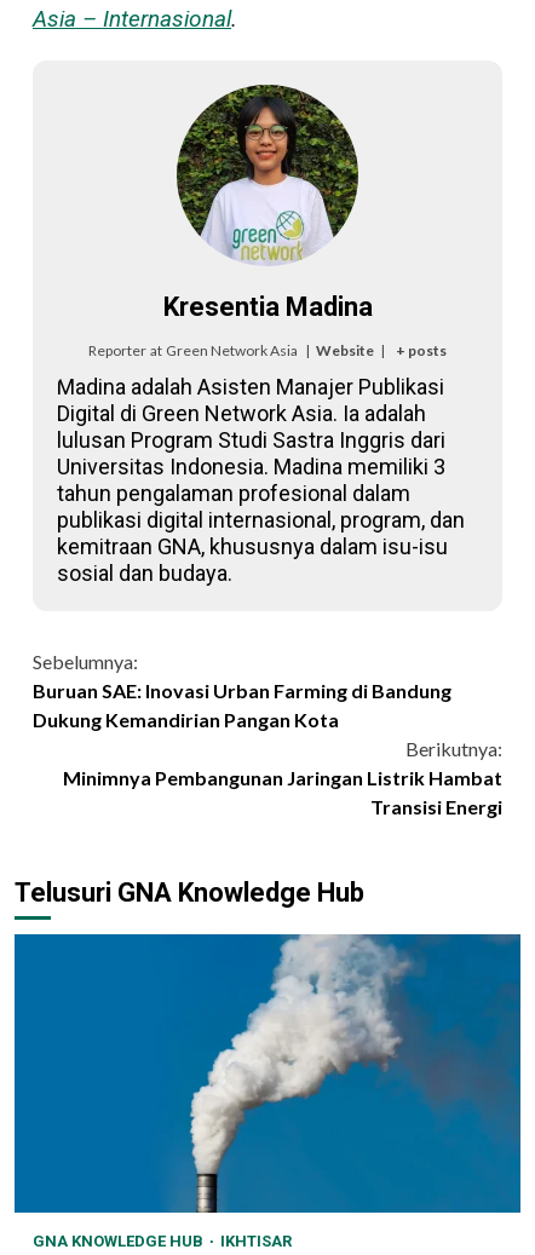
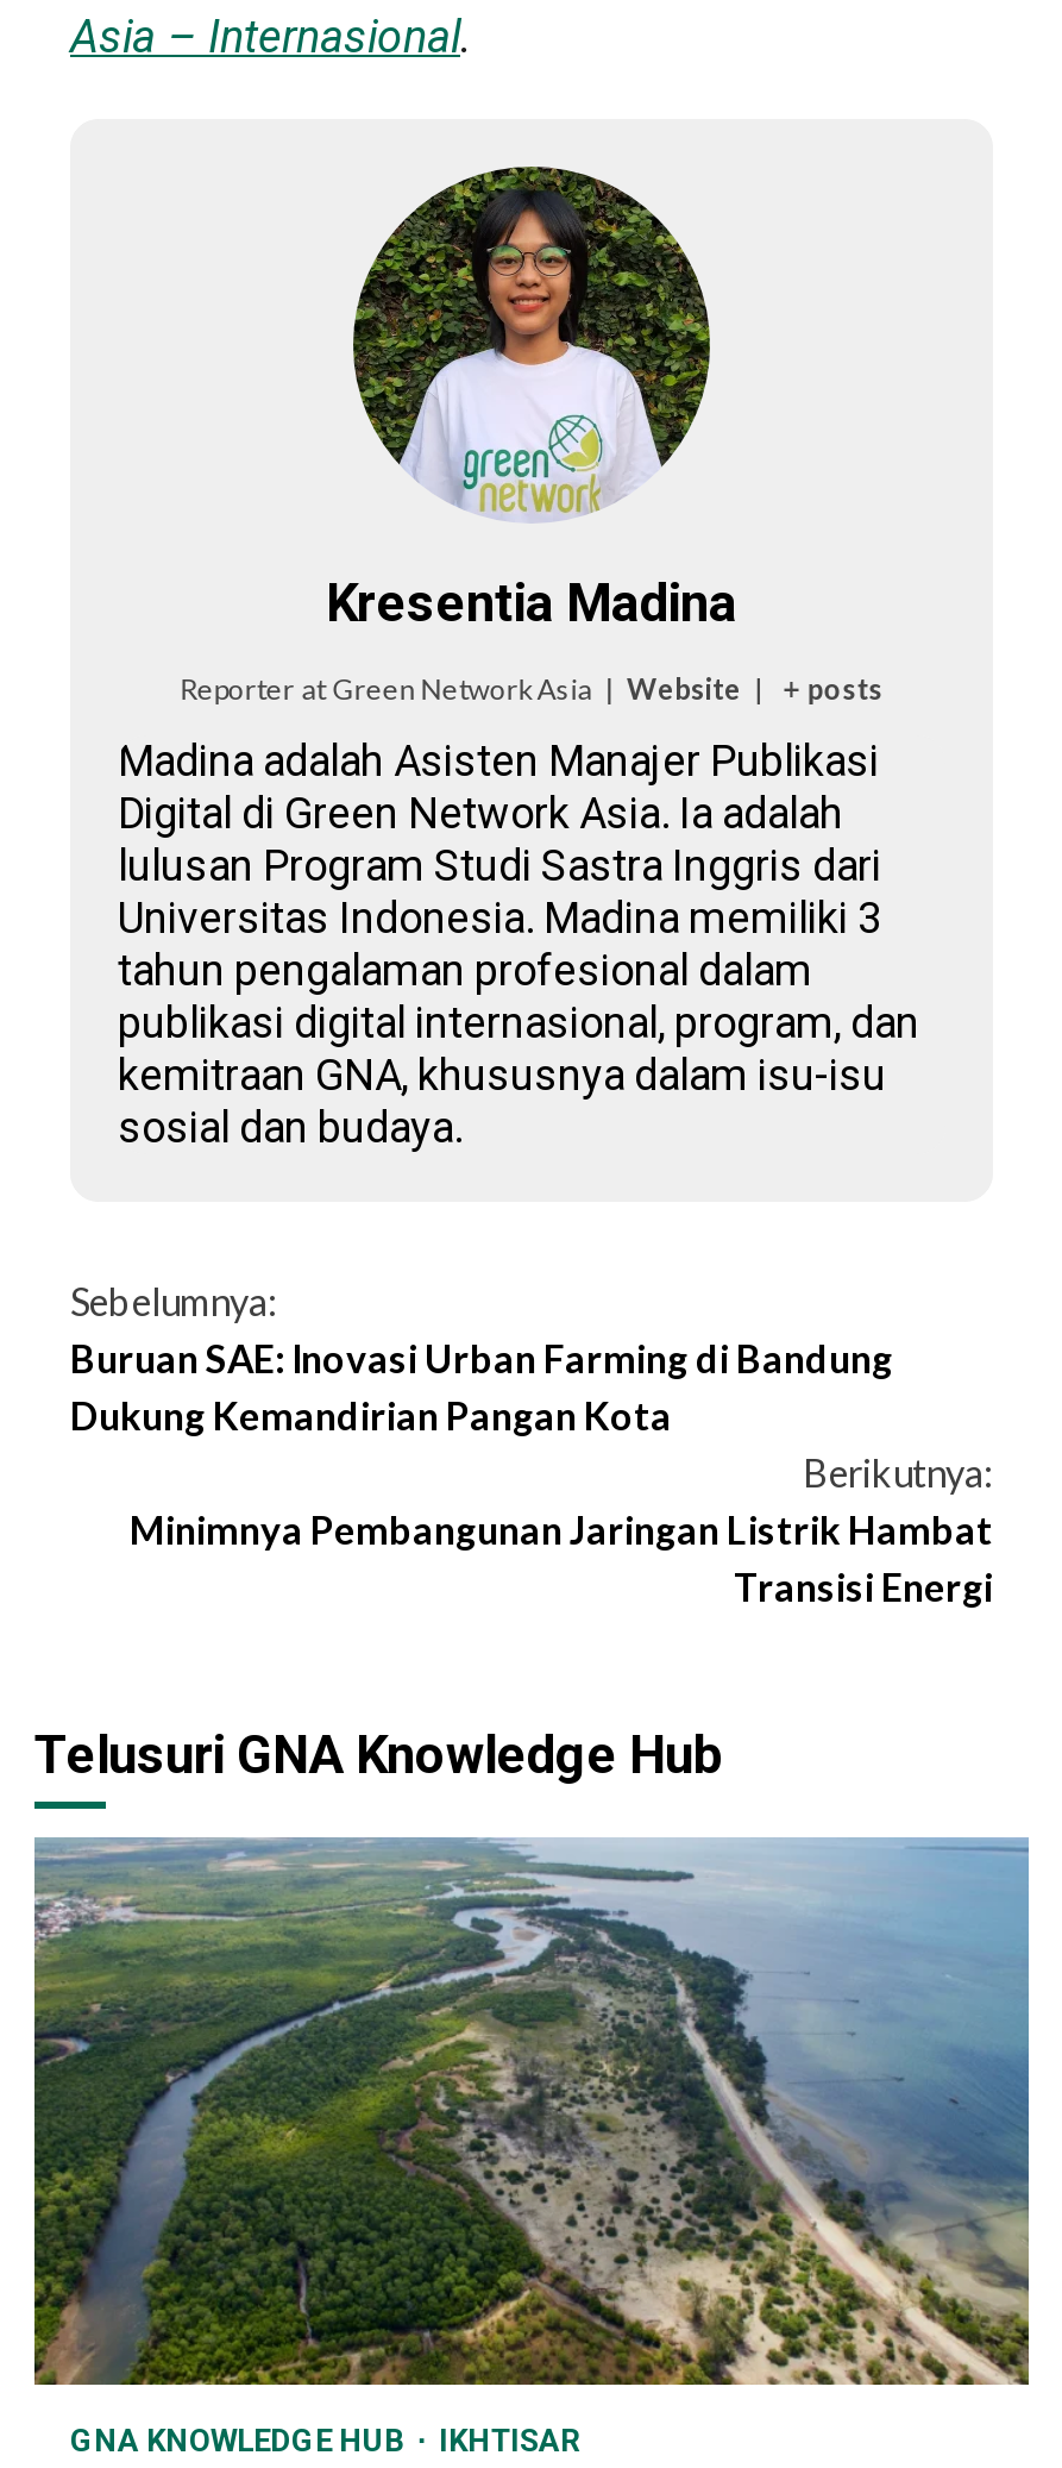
[13,933,522,1214] [image] -> [32,1837,1031,2387] [image]

